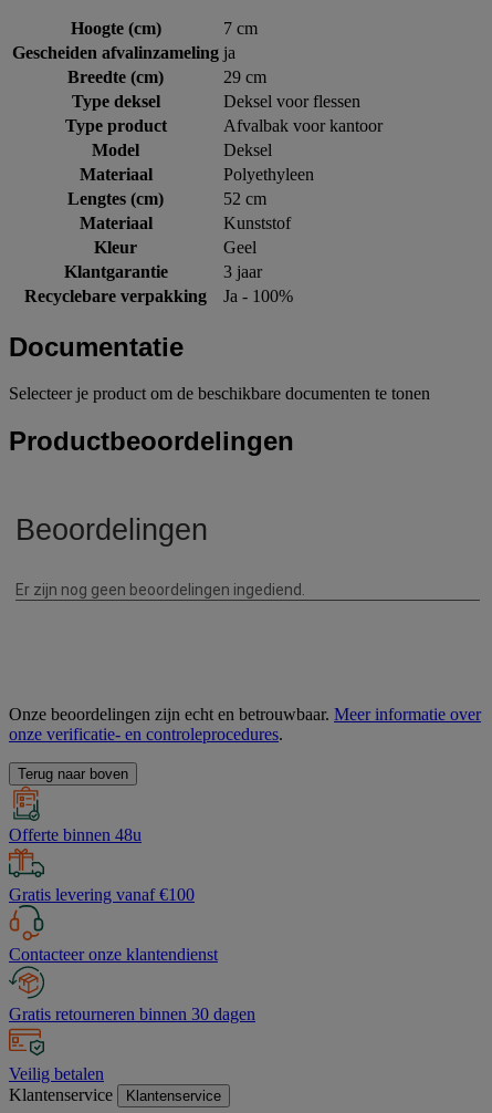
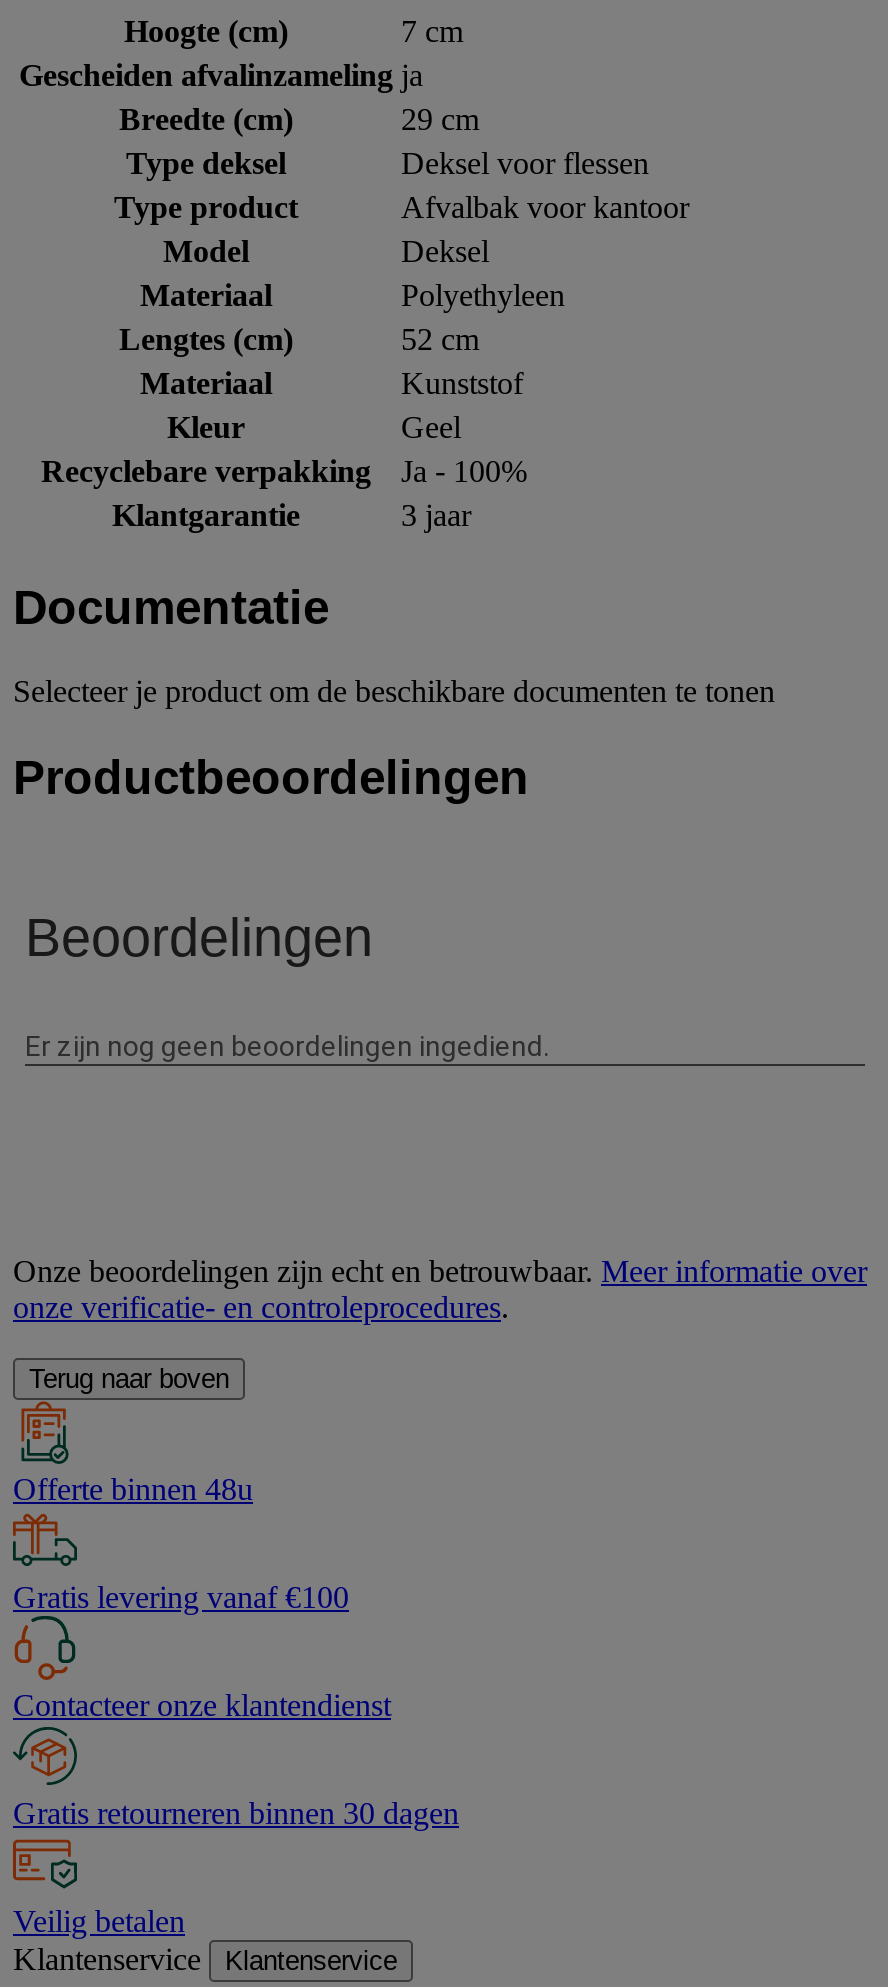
moved [64,262,262,281] -> [112,497,471,531]: Klantgarantie | 3 jaar
moved [24,286,293,305] -> [41,453,527,487]: Recyclebare verpakking | Ja - 100%

